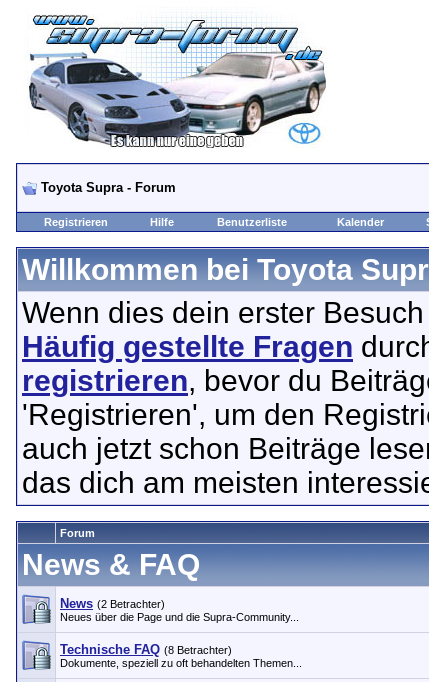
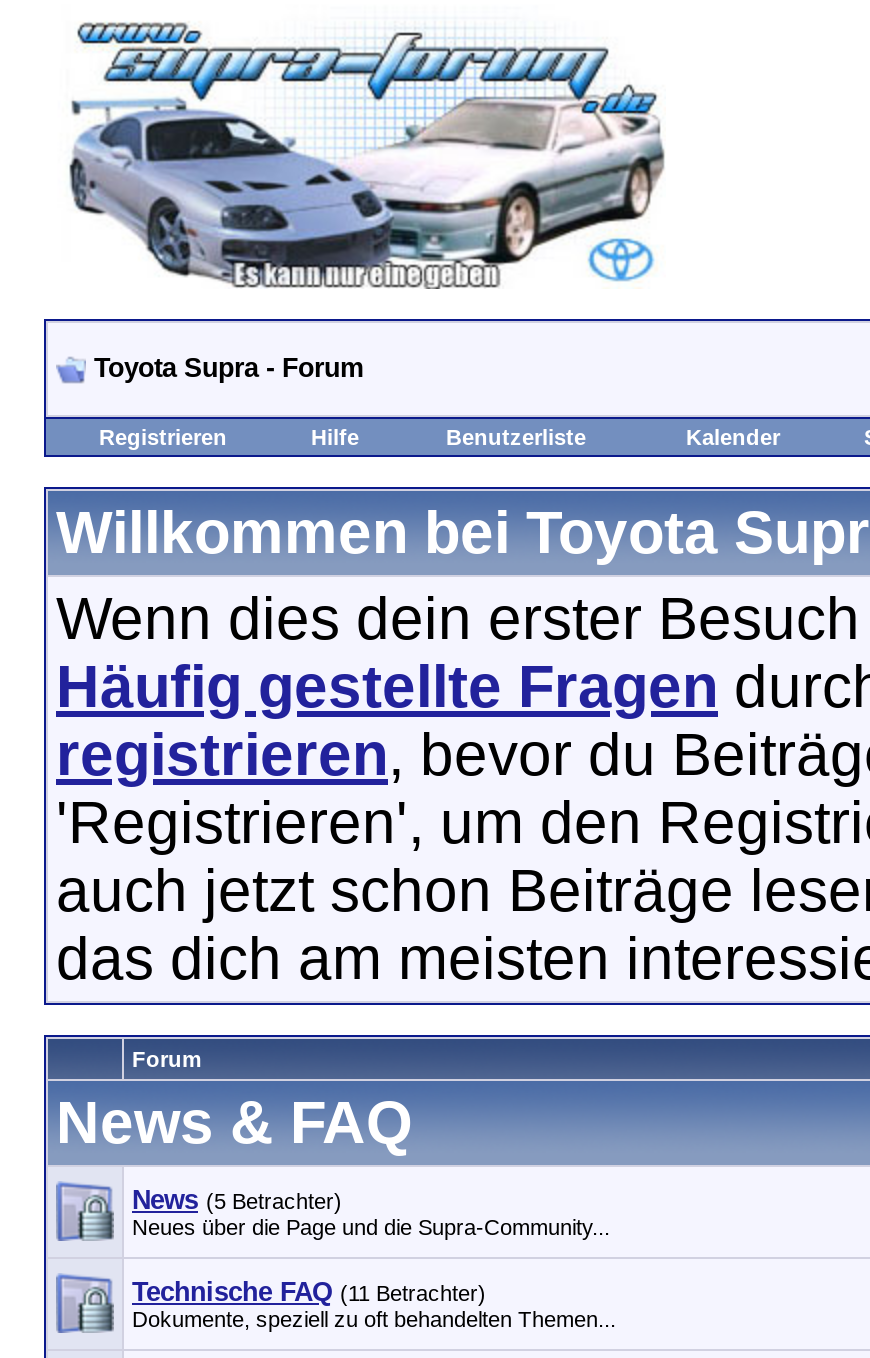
[60,596,165,611] News (2 Betrachter) -> [132,1185,342,1215] News (5 Betrachter)
[60,642,232,657] Technische FAQ (8 Betrachter) -> [132,1277,486,1307] Technische FAQ (11 Betrachter)

